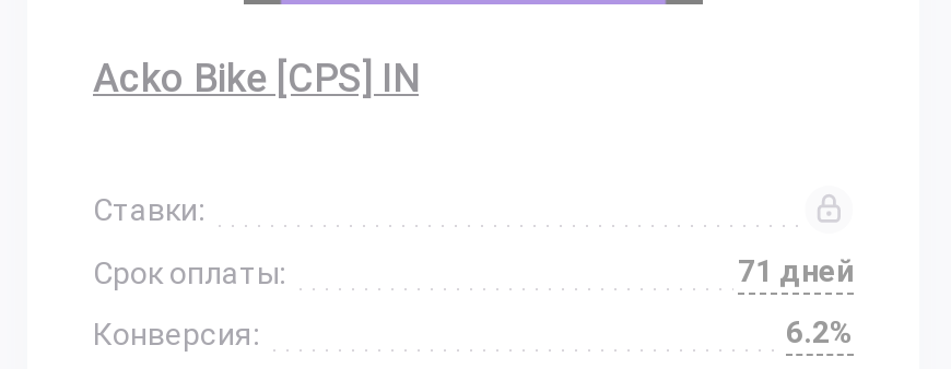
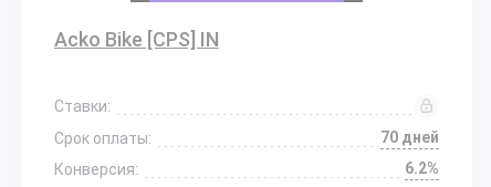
[738,253,854,288] 71 дней -> [380,128,439,146] 70 дней

